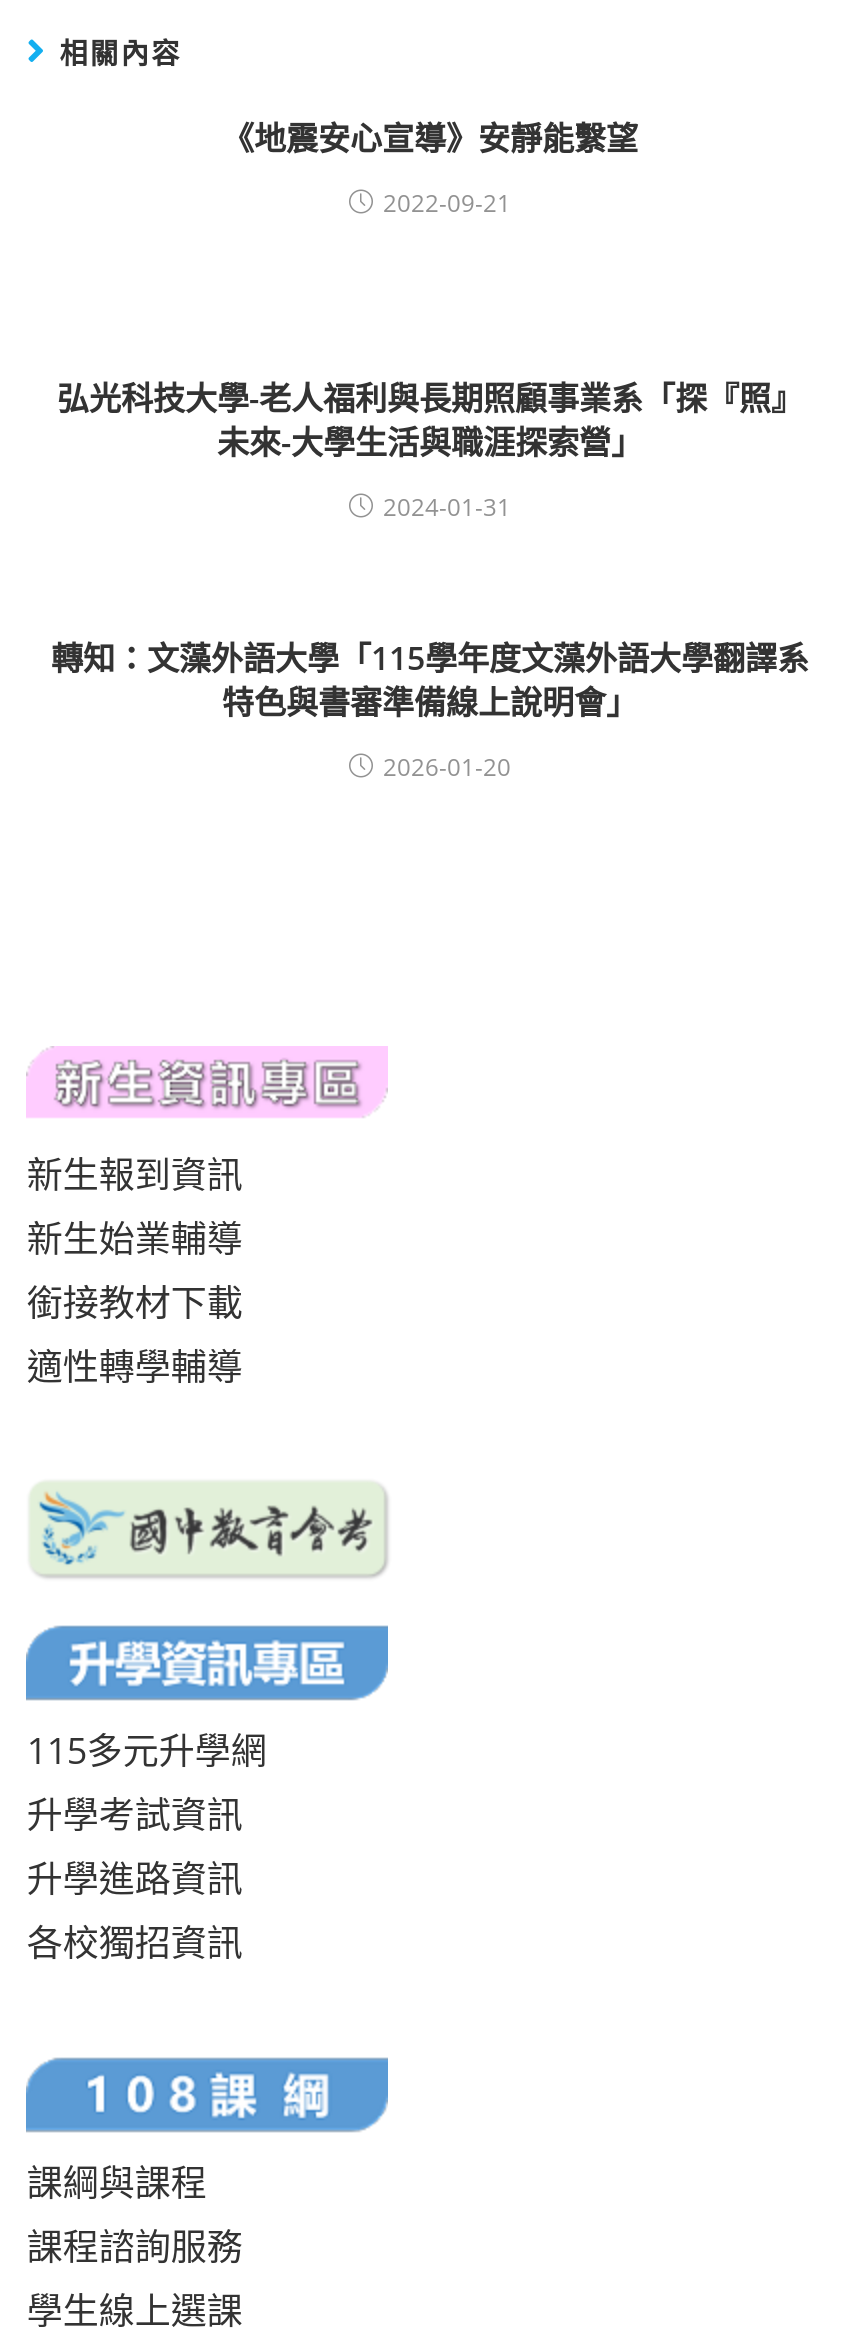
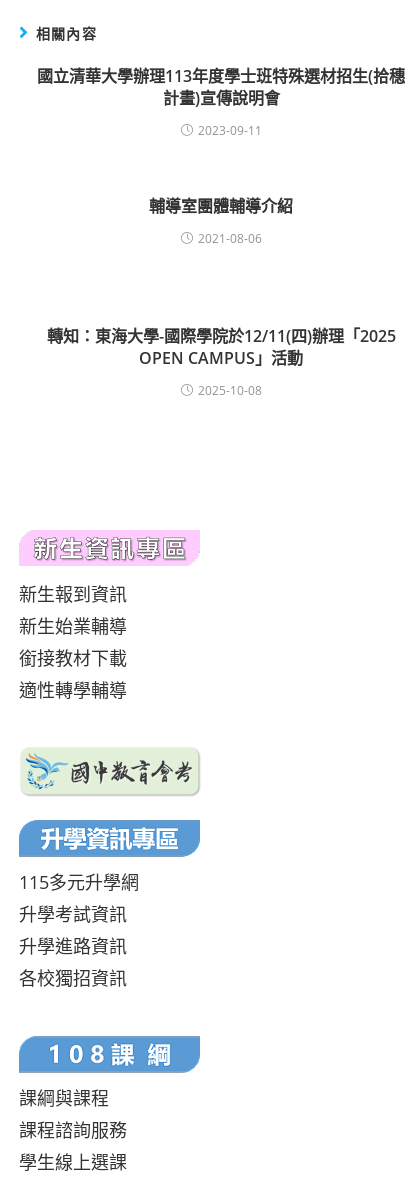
[222,116,638,160] 《地震安心宣導》安靜能繫望 -> [37,65,405,109] 國立清華大學辦理113年度學士班特殊選材招生(拾穗 | 計畫)宣傳說明會
[383,186,511,220] 2022-09-21 -> [197,122,261,139] 2023-09-11
[57,376,803,464] 弘光科技大學-老人福利與長期照顧事業系「探『照』 | 未來-大學生活與職涯探索營」 -> [149,195,293,217] 輔導室團體輔導介紹
[383,490,511,524] 2024-01-31 -> [197,230,261,247] 2021-08-06
[51,636,809,724] 轉知：文藻外語大學「115學年度文藻外語大學翻譯系 | 特色與書審準備線上說明會」 -> [46,325,395,369] 轉知：東海大學-國際學院於12/11(四)辦理「2025 | OPEN CAMPUS」活動
[383,750,511,784] 2026-01-20 -> [197,382,261,399] 2025-10-08

